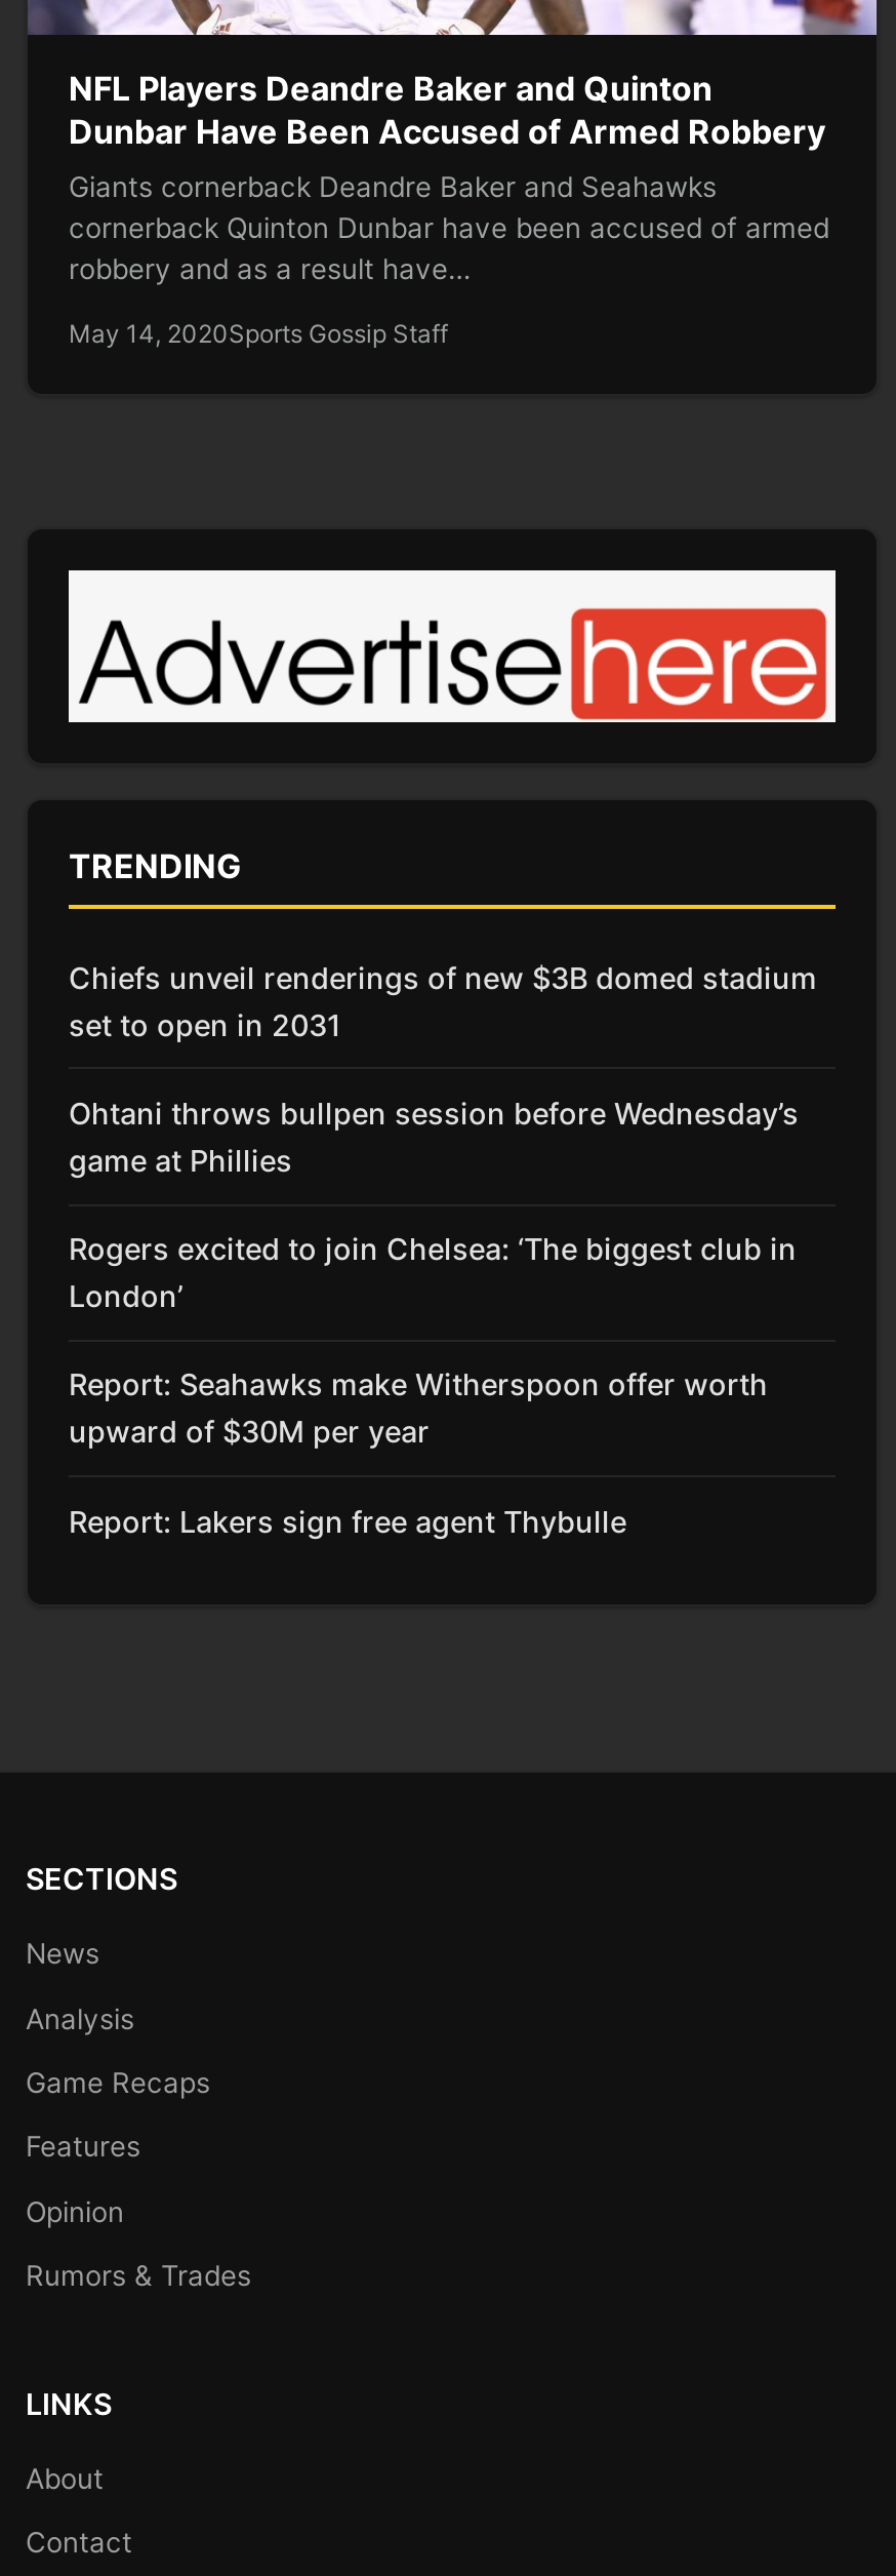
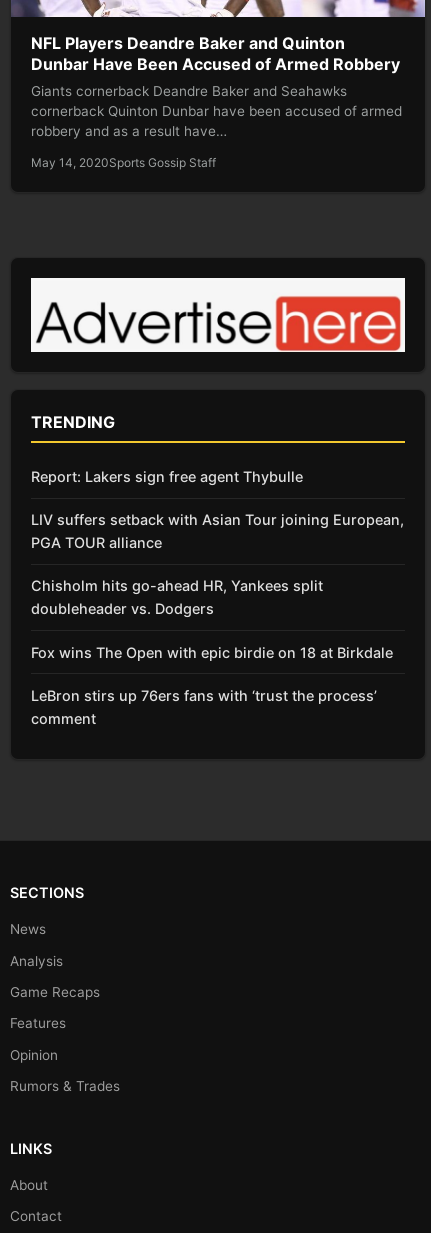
[69,960,817,1449] Chiefs unveil renderings of new $3B domed stadium | set to open in 2031 | Ohtani throws bullpen session before Wednesday’s | game at Phillies | Rogers excited to join Chelsea: ‘The biggest club in | London’ | Report: Seahawks make Witherspoon offer worth | upward of $30M per year -> none
moved [69,1503,626,1538] -> [31,468,303,485]: Report: Lakers sign free agent Thybulle
none -> [31,511,404,727] LIV suffers setback with Asian Tour joining European, | PGA TOUR alliance | Chisholm hits go-ahead HR, Yankees split | doubleheader vs. Dodgers | Fox wins The Open with epic birdie on 18 at Birkdale | LeBron stirs up 76ers fans with ‘trust the process’ | comment

